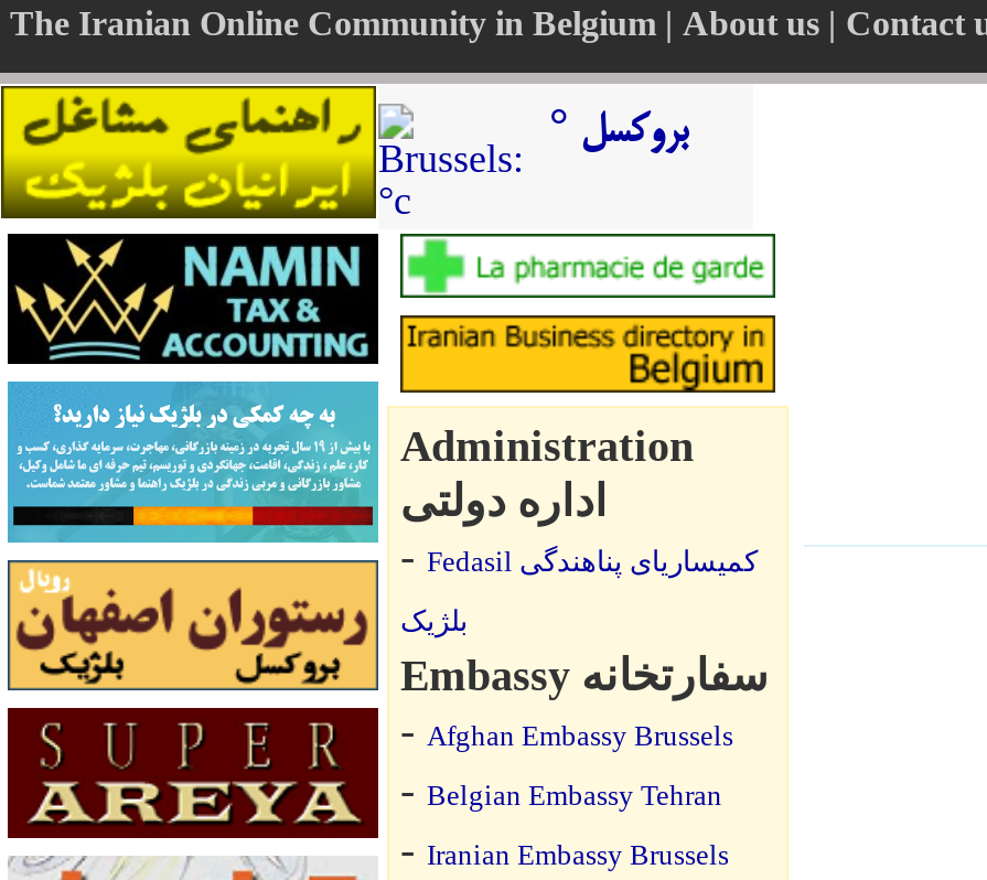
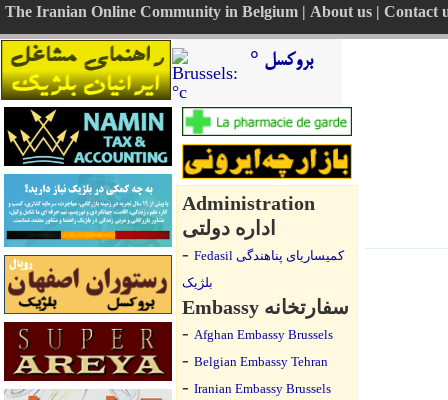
[398,313,777,395] [image] -> [181,143,353,180] [image]

